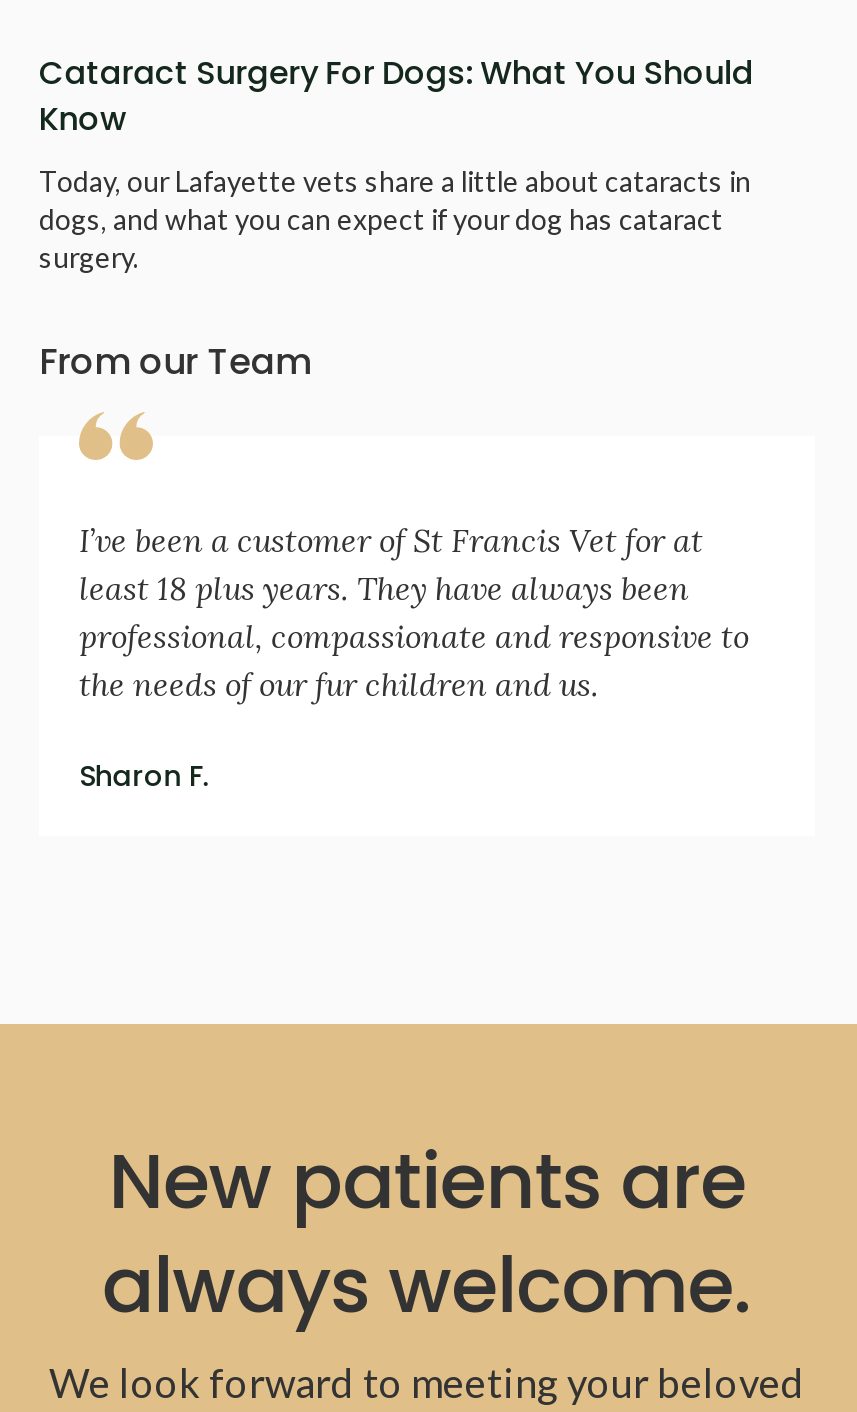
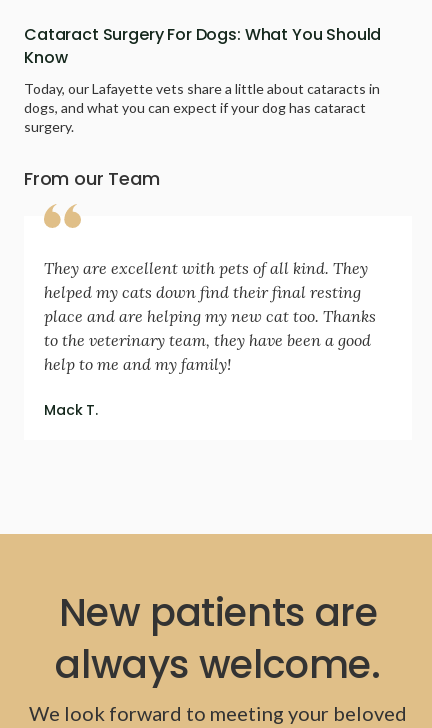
[79,520,749,704] I’ve been a customer of St Francis Vet for at | least 18 plus years. They have always been | professional, compassionate and responsive to | the needs of our fur children and us. -> [44,258,376,374] They are excellent with pets of all kind. They | helped my cats down find their final resting | place and are helping my new cat too. Thanks | to the veterinary team, they have been a good | help to me and my family!
[79,756,209,796] Sharon F. -> [44,400,98,420] Mack T.

